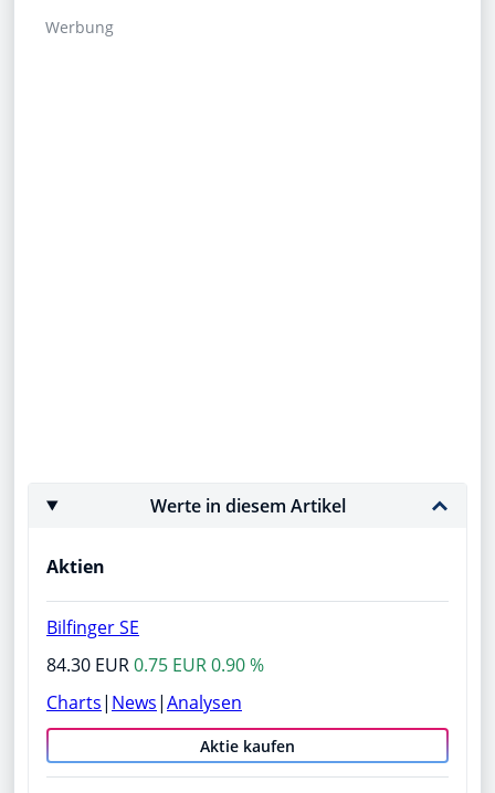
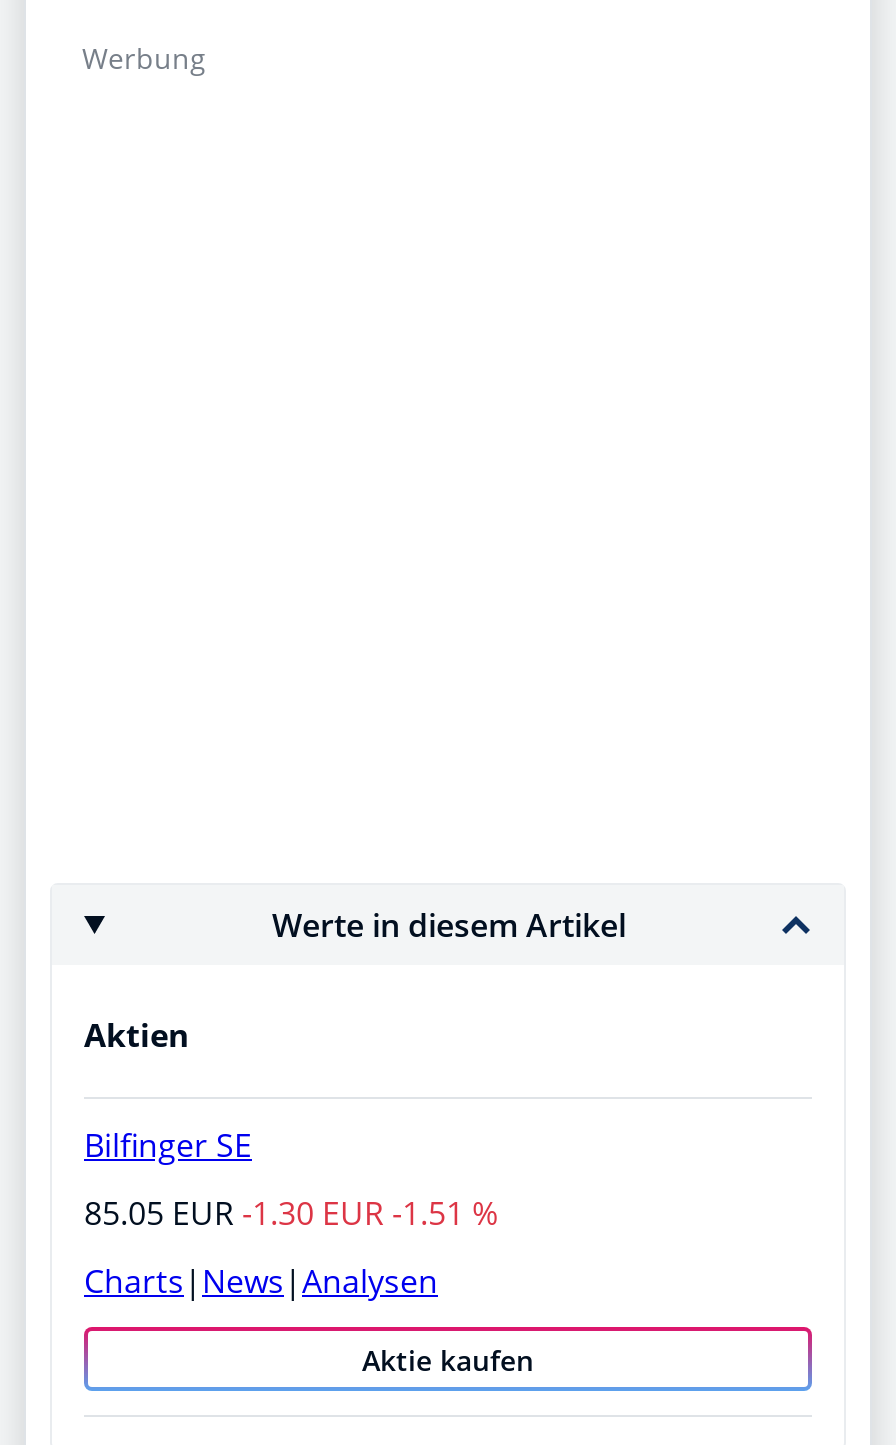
[46,653,264,677] 84.30 EUR 0.75 EUR 0.90 % -> [84,1191,498,1235] 85.05 EUR -1.30 EUR -1.51 %

